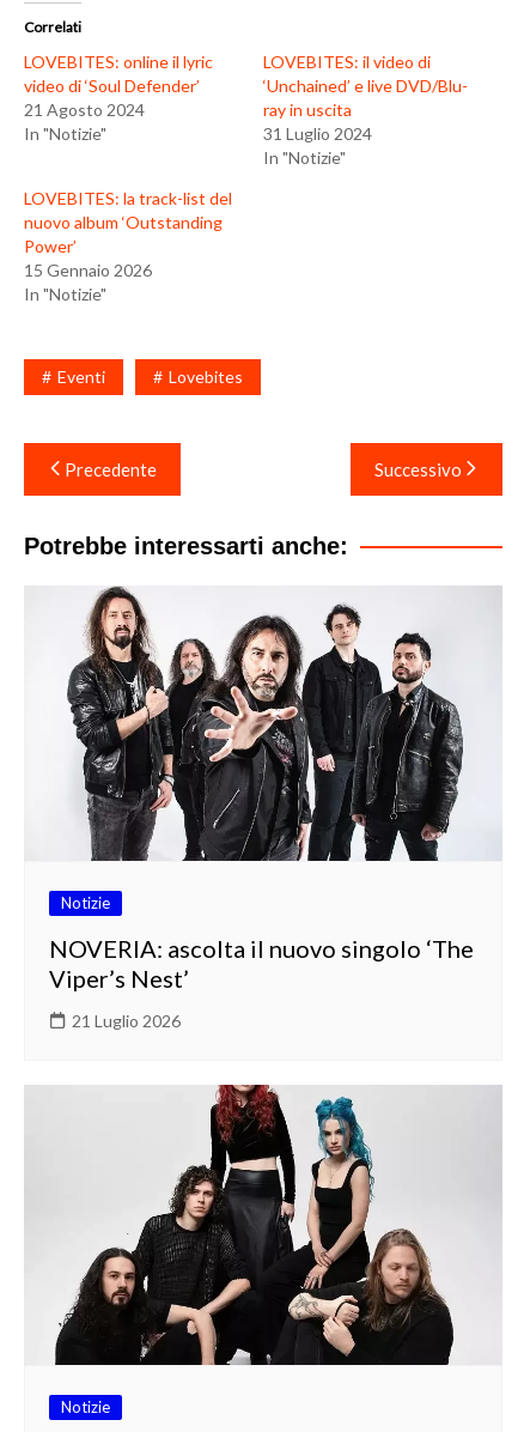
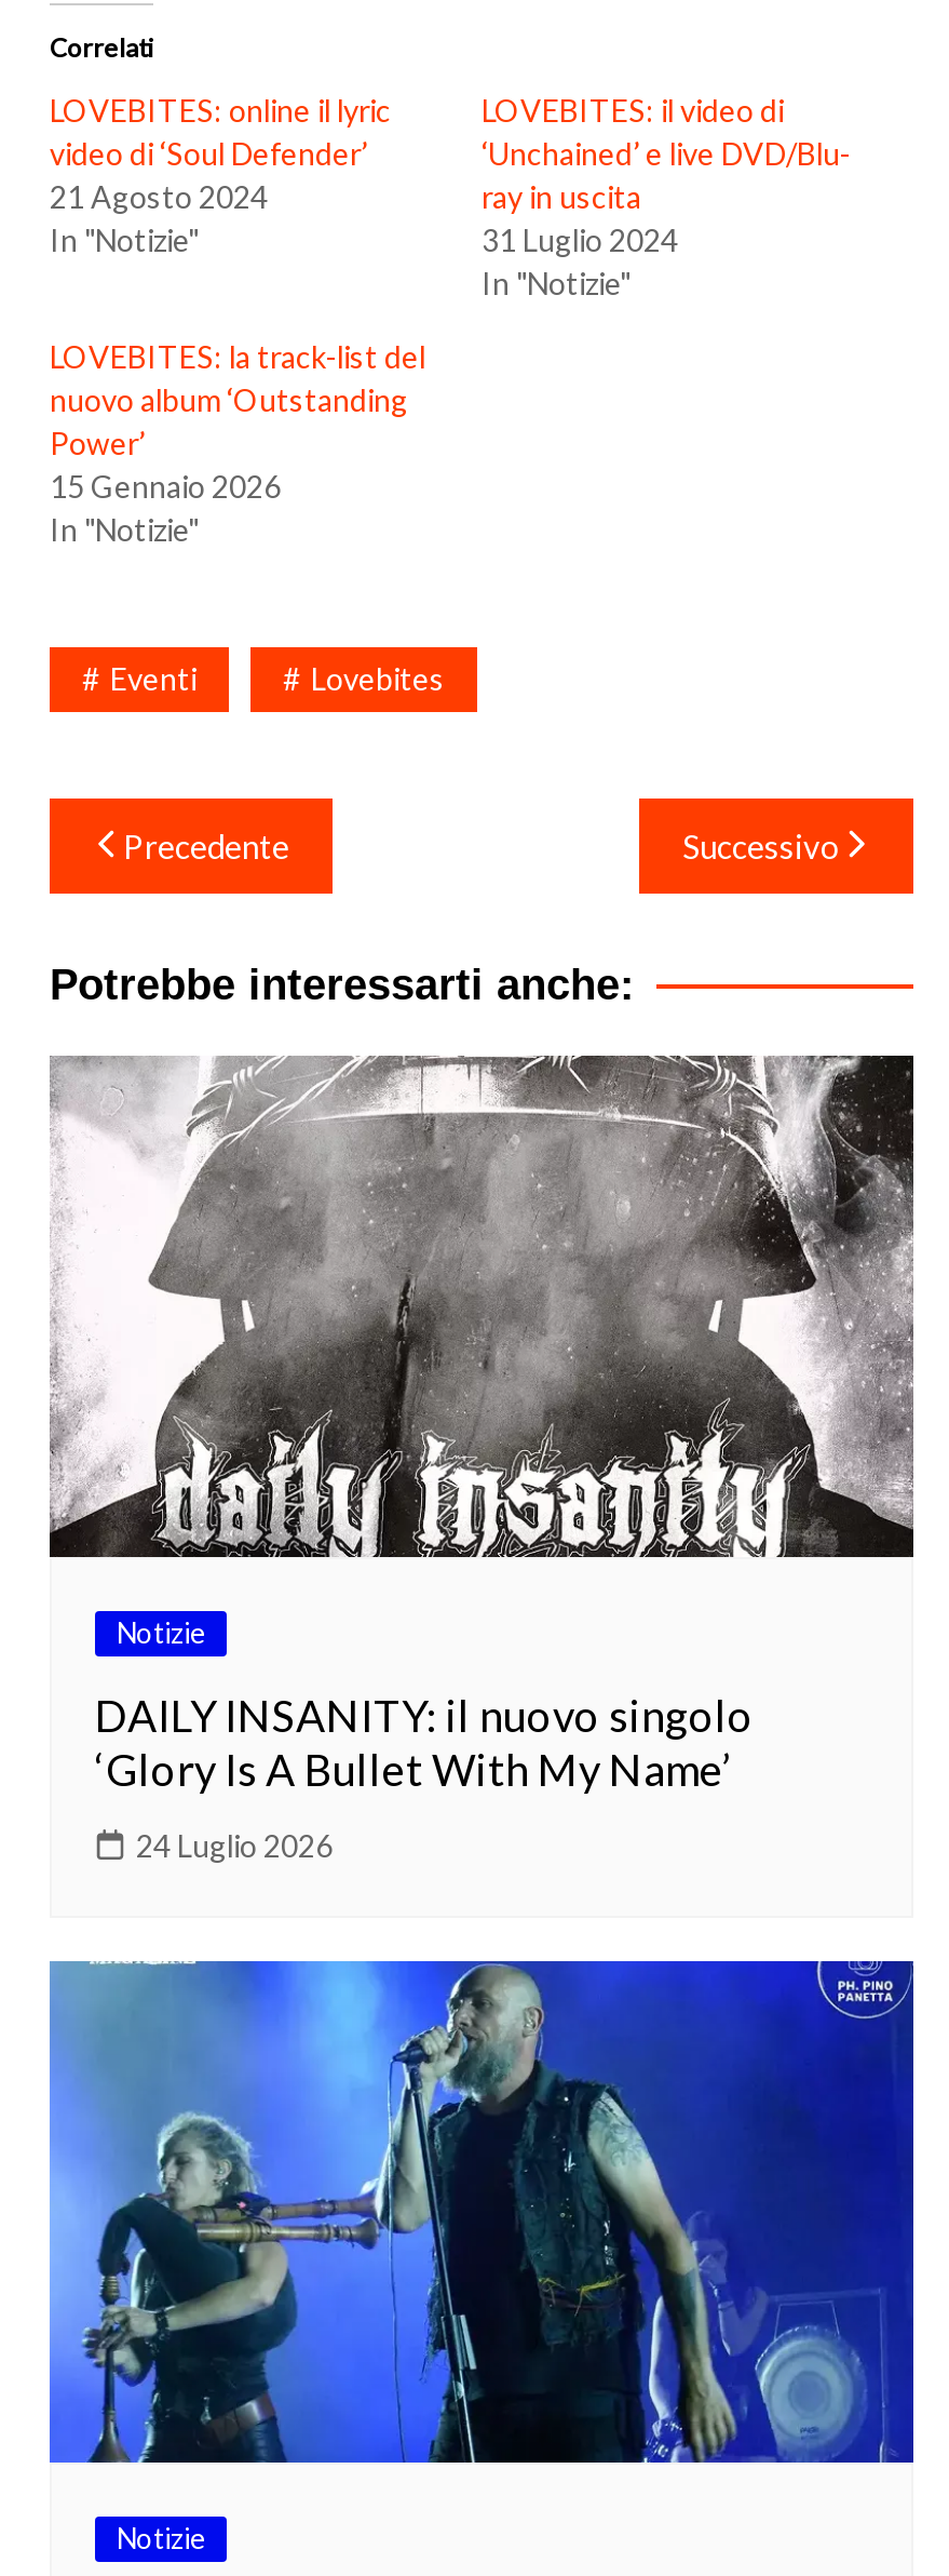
[24,584,502,862] [image] -> [48,1054,916,1559] [image]
[49,934,474,993] NOVERIA: ascolta il nuovo singolo ‘The | Viper’s Nest’ -> [95,1690,754,1795] DAILY INSANITY: il nuovo singolo | ‘Glory Is A Bullet With My Name’
[72,1011,181,1031] 21 Luglio 2026 -> [136,1828,333,1865] 24 Luglio 2026
[24,1084,502,1366] [image] -> [48,1959,916,2465] [image]

